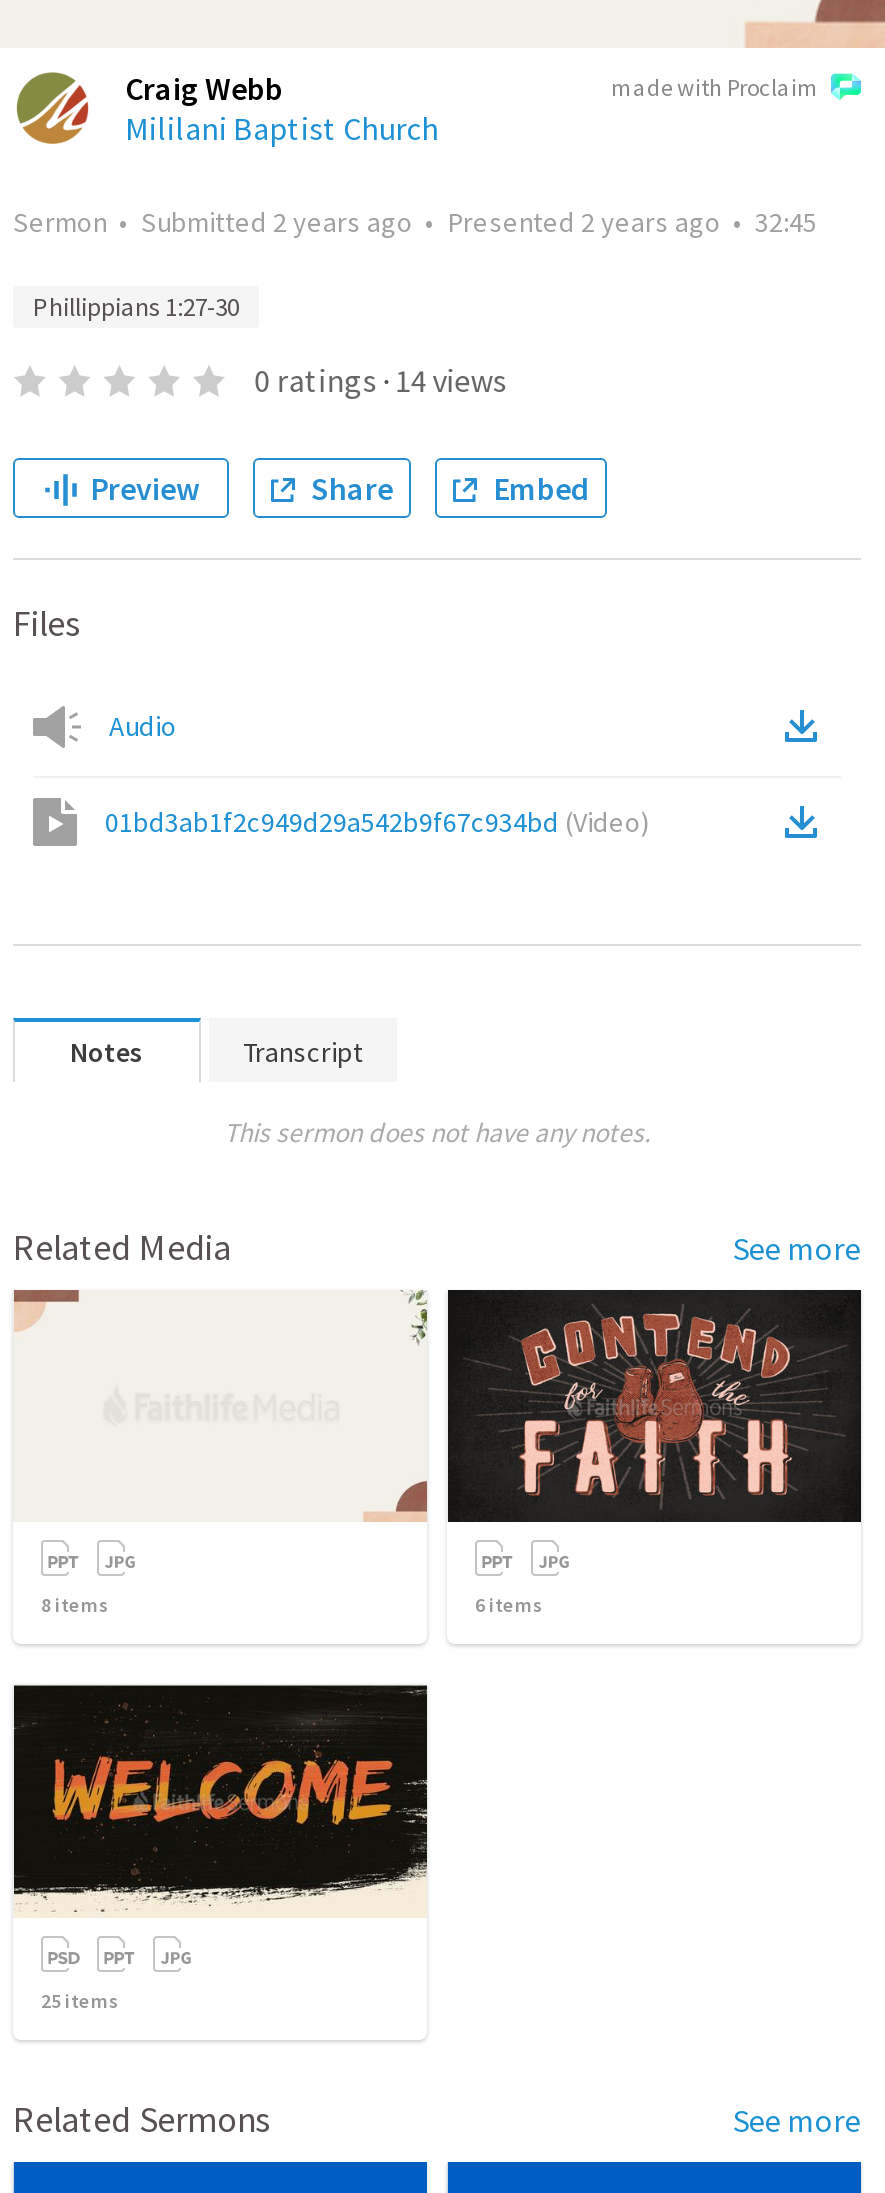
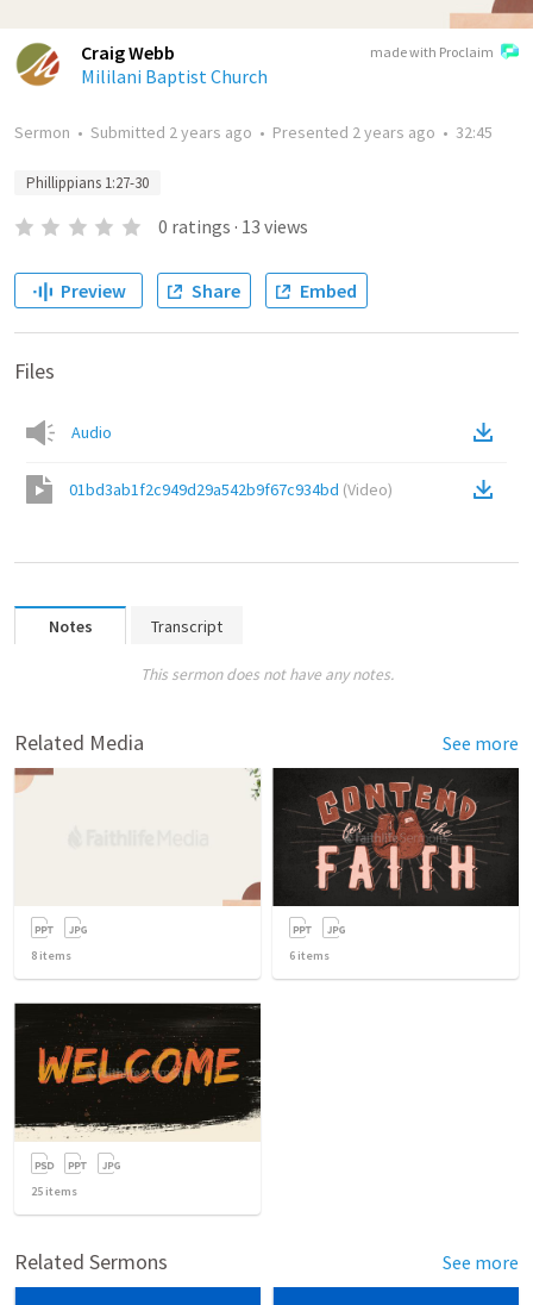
[254,360,506,400] 0 ratings · 14 views -> [158,214,308,238] 0 ratings · 13 views

